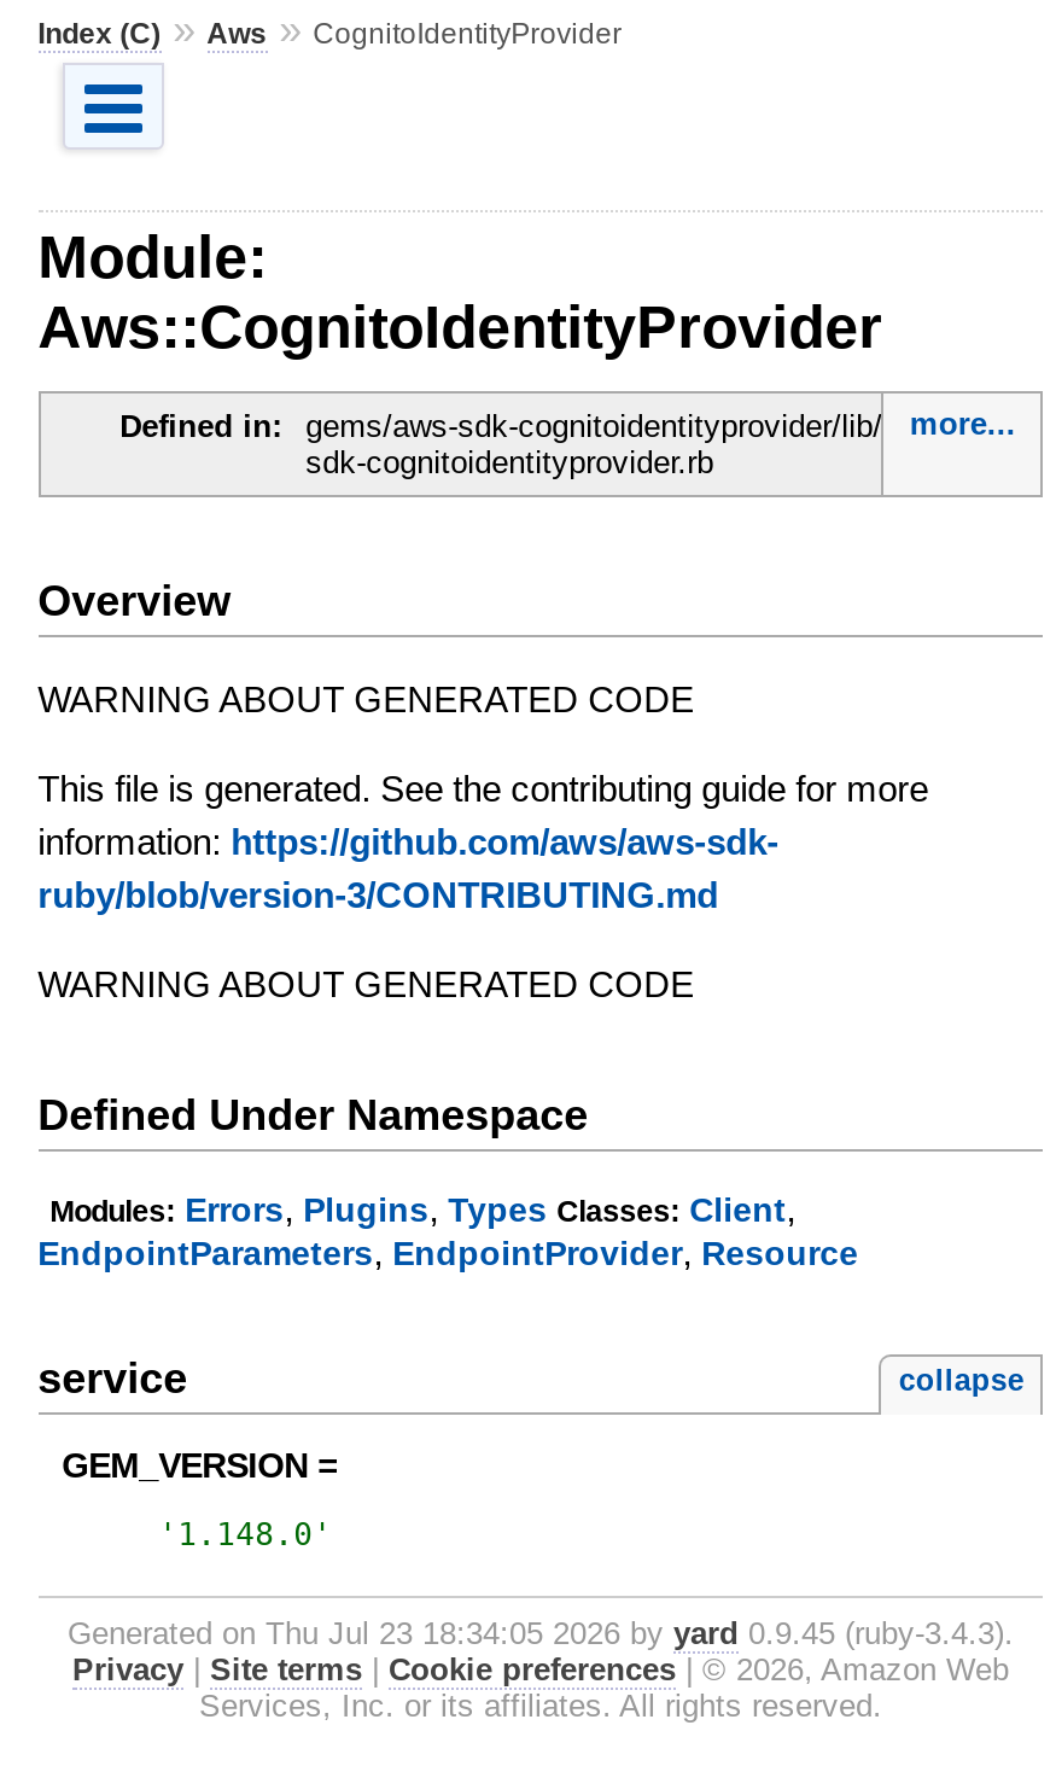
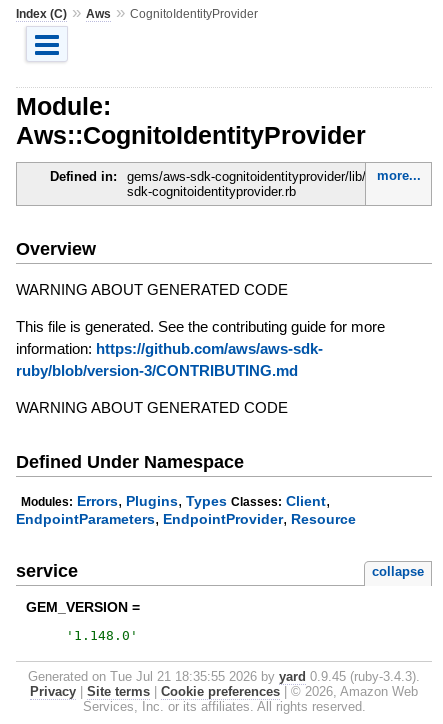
[68,1615,1014,1651] Generated on Thu Jul 23 18:34:05 2026 by yard 0.9.45 (ruby-3.4.3). -> [28,669,420,684] Generated on Tue Jul 21 18:35:55 2026 by yard 0.9.45 (ruby-3.4.3).

